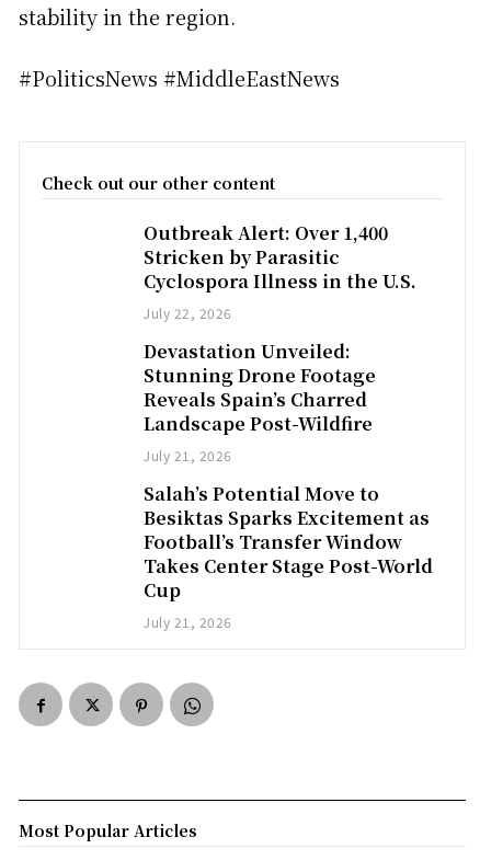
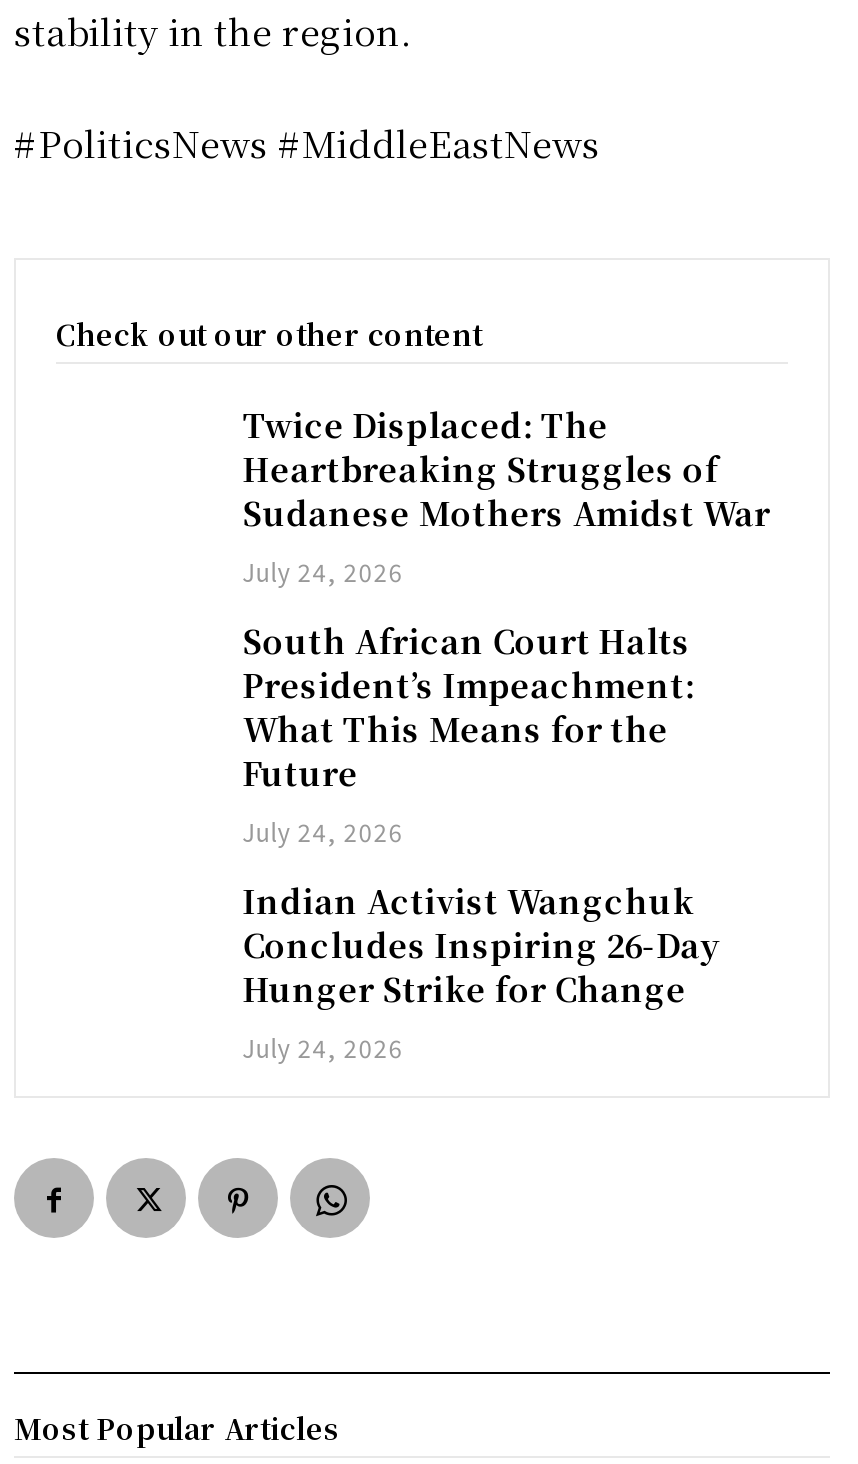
[144,221,417,323] Outbreak Alert: Over 1,400 | Stricken by Parasitic | Cyclospora Illness in the U.S. | July 22, 2026 -> [242,403,770,589] Twice Displaced: The | Heartbreaking Struggles of | Sudanese Mothers Amidst War | July 24, 2026
[144,339,376,465] Devastation Unveiled: | Stunning Drone Footage | Reveals Spain’s Charred | Landscape Post-Wildfire | July 21, 2026 -> [242,619,694,849] South African Court Halts | President’s Impeachment: | What This Means for the | Future | July 24, 2026
[144,481,433,632] Salah’s Potential Move to | Besiktas Sparks Excitement as | Football’s Transfer Window | Takes Center Stage Post-World | Cup | July 21, 2026 -> [242,879,718,1065] Indian Activist Wangchuk | Concludes Inspiring 26-Day | Hunger Strike for Change | July 24, 2026

